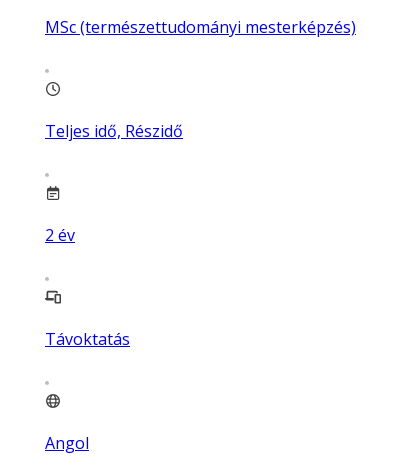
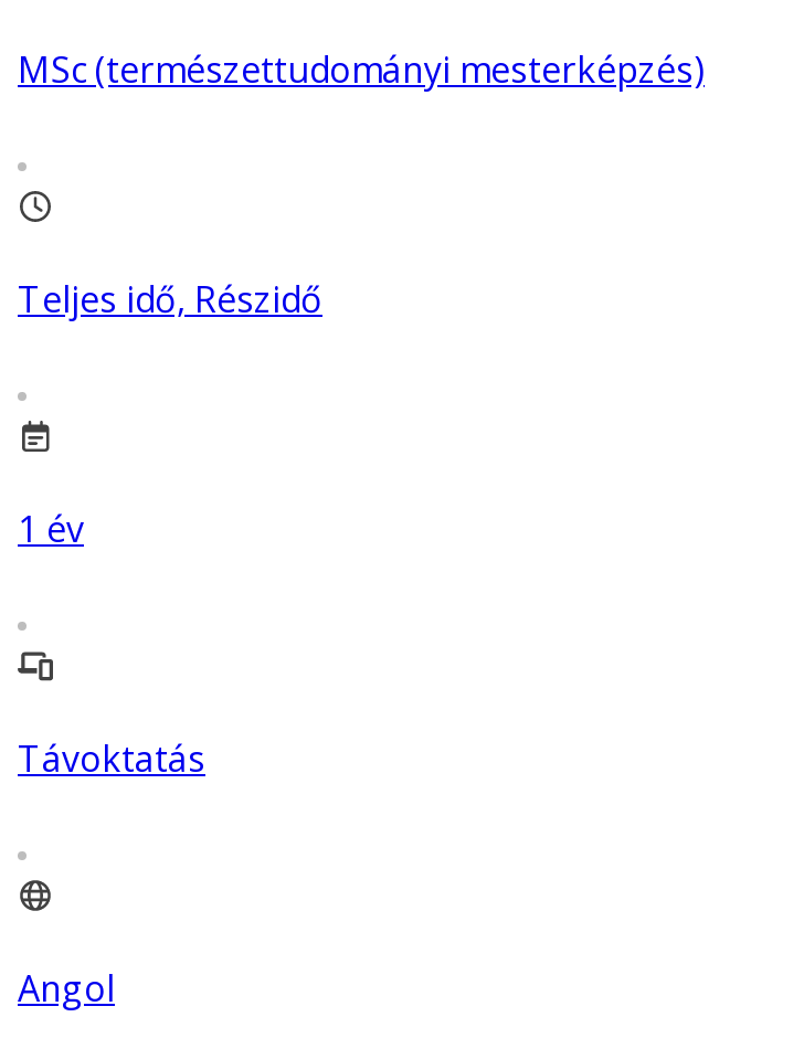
[45,224,75,246] 2 év -> [18,504,84,552] 1 év

